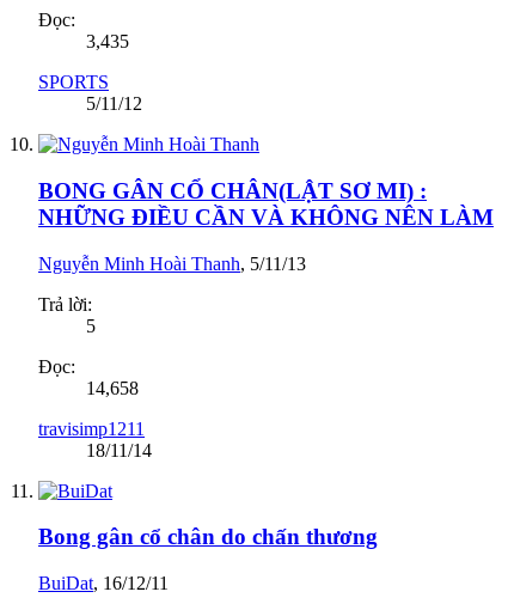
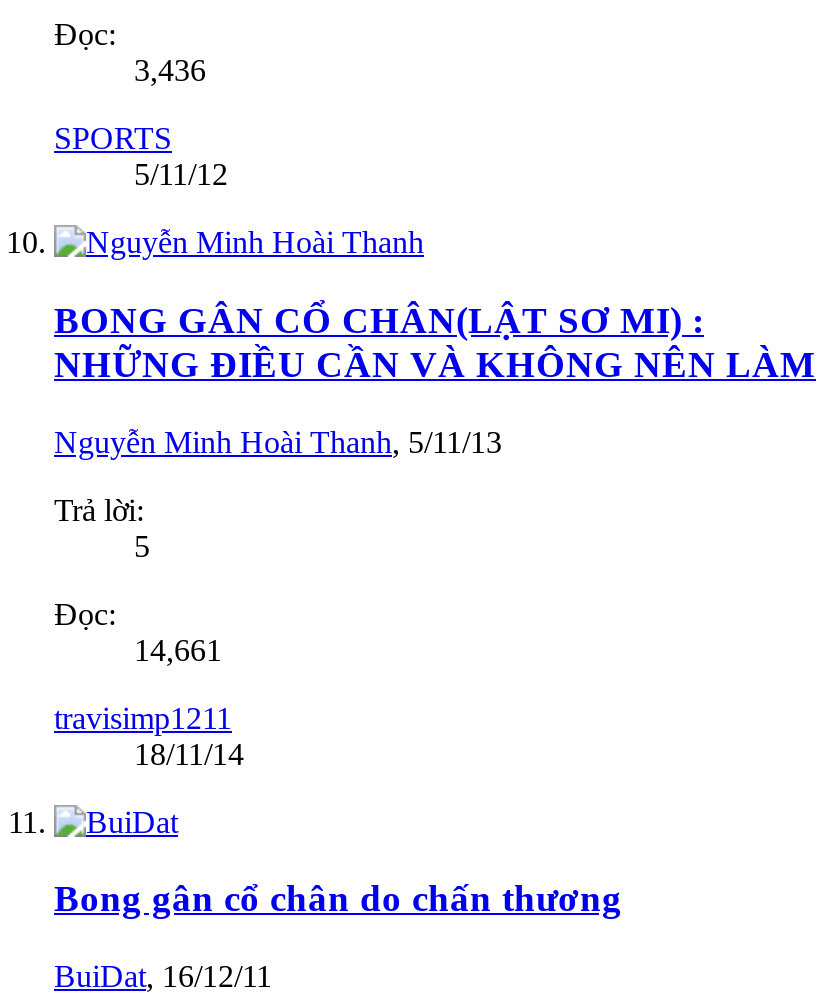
[86,31,129,52] 3,435 -> [134,53,206,87] 3,436
[86,378,139,398] 14,658 -> [134,632,222,666] 14,661

